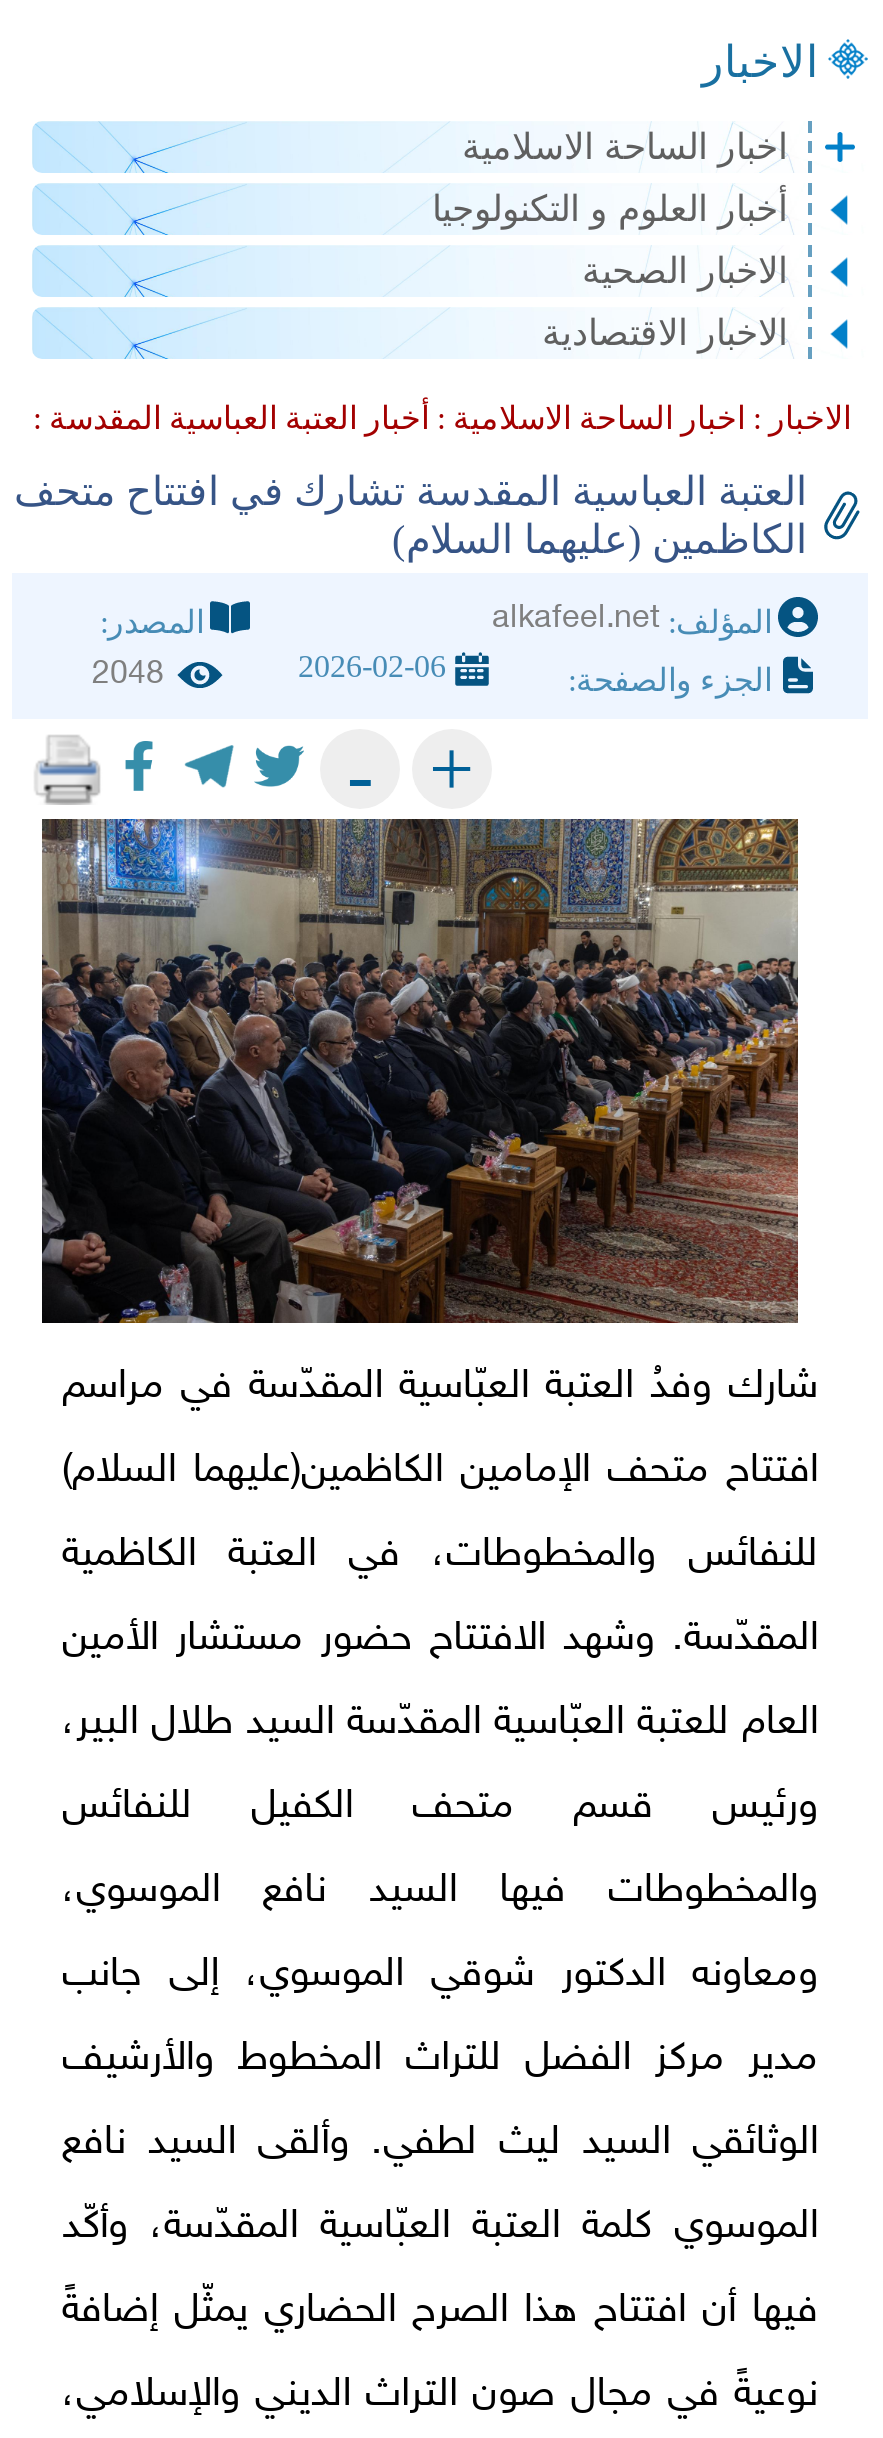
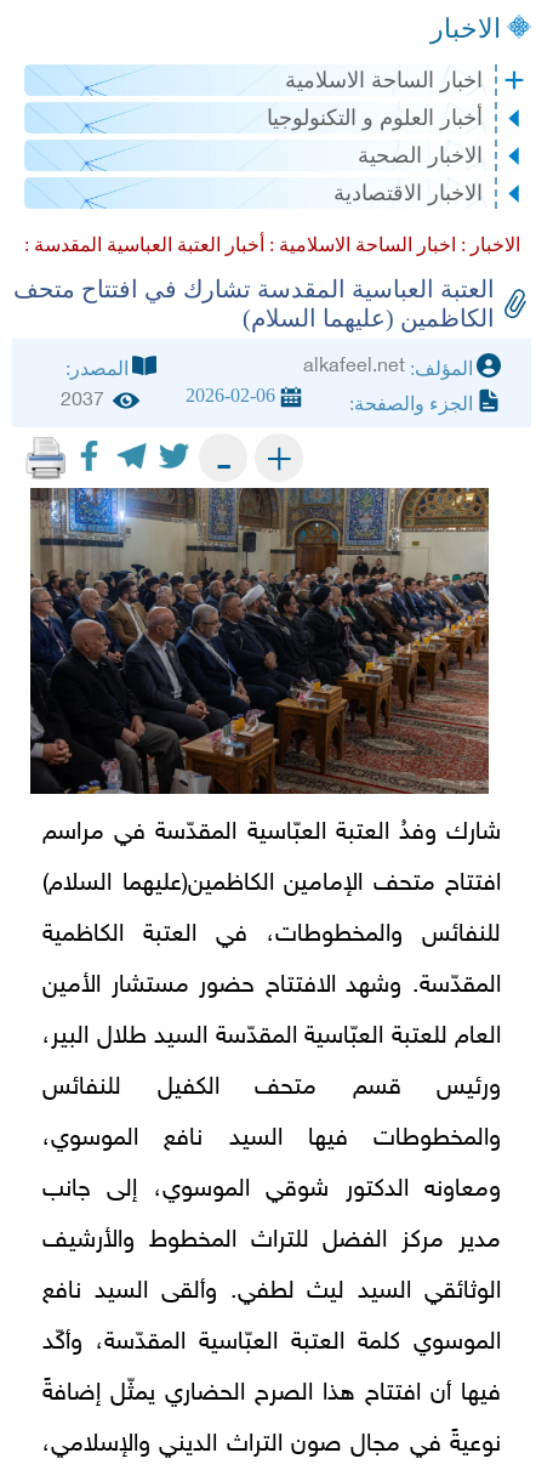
[92,657,164,695] 2048 -> [61,390,104,413] 2037

